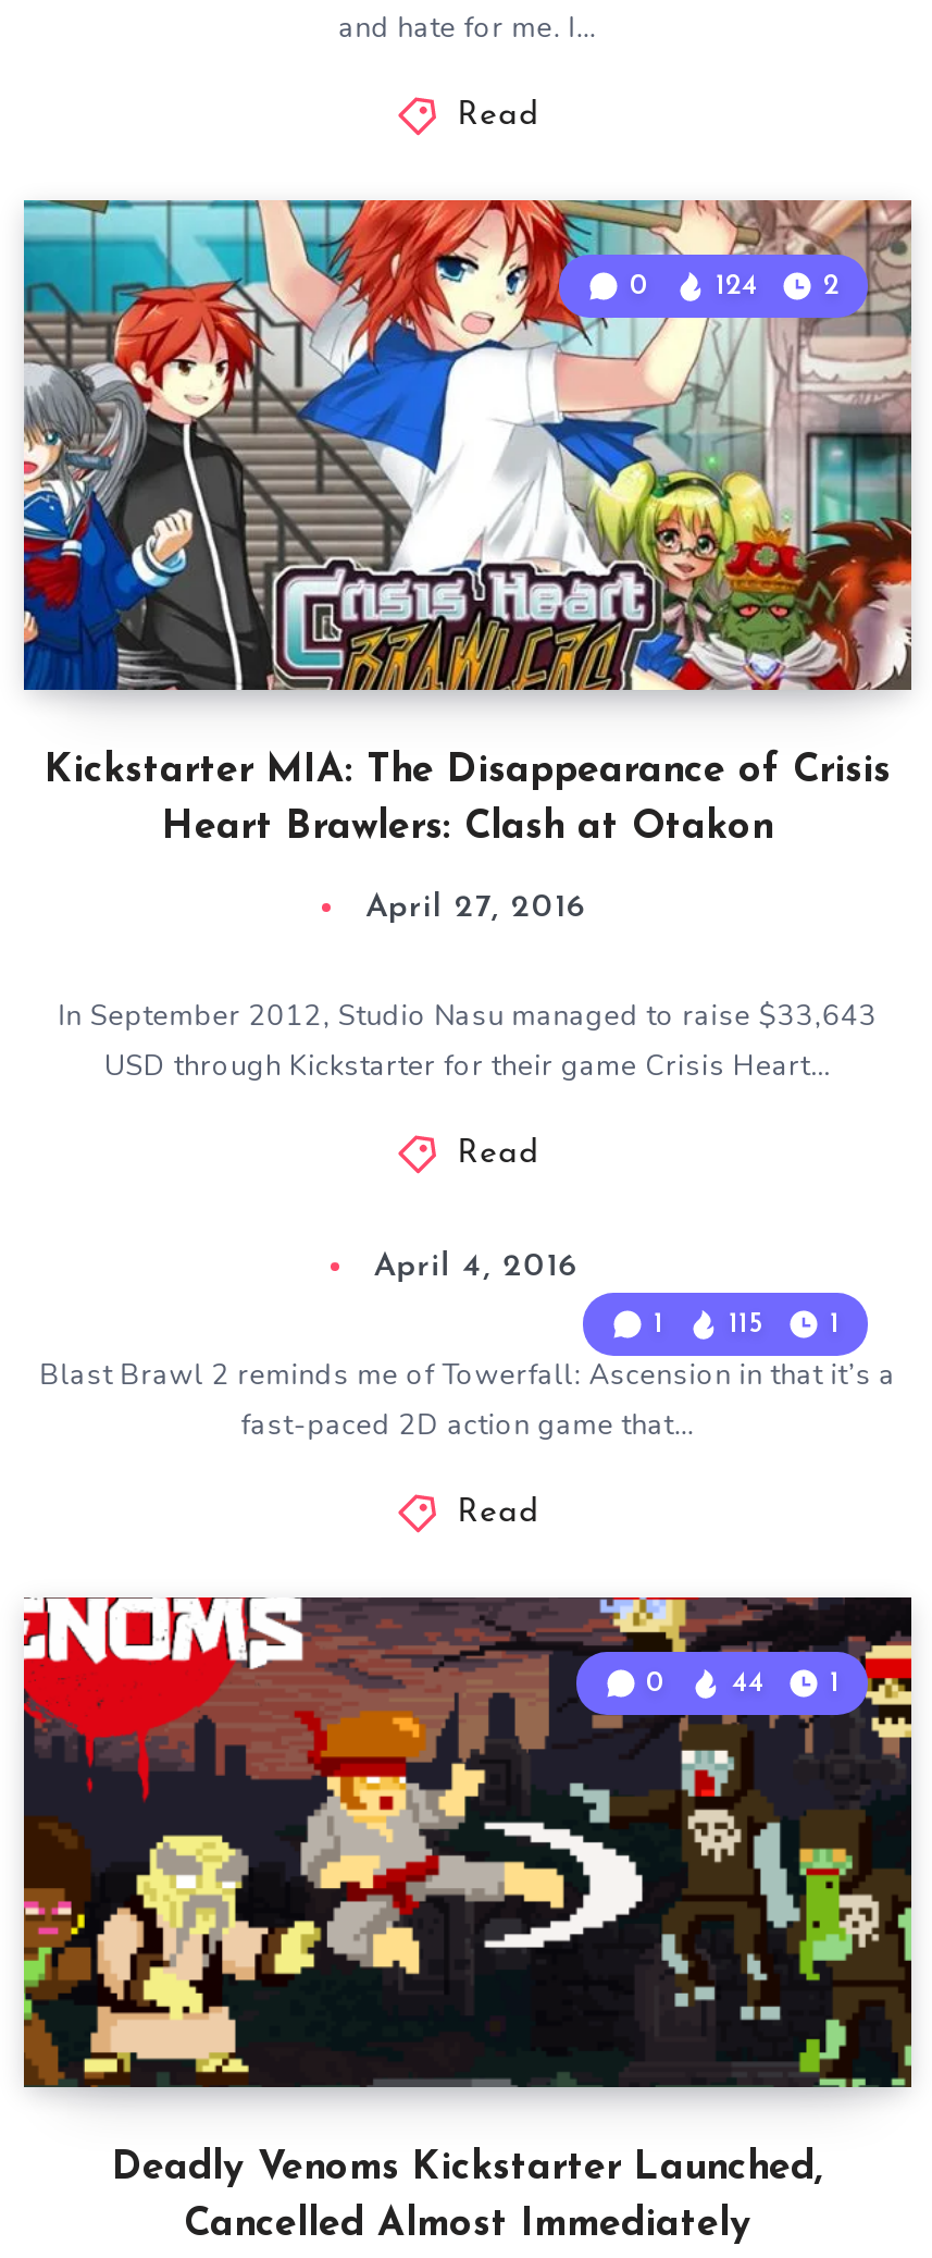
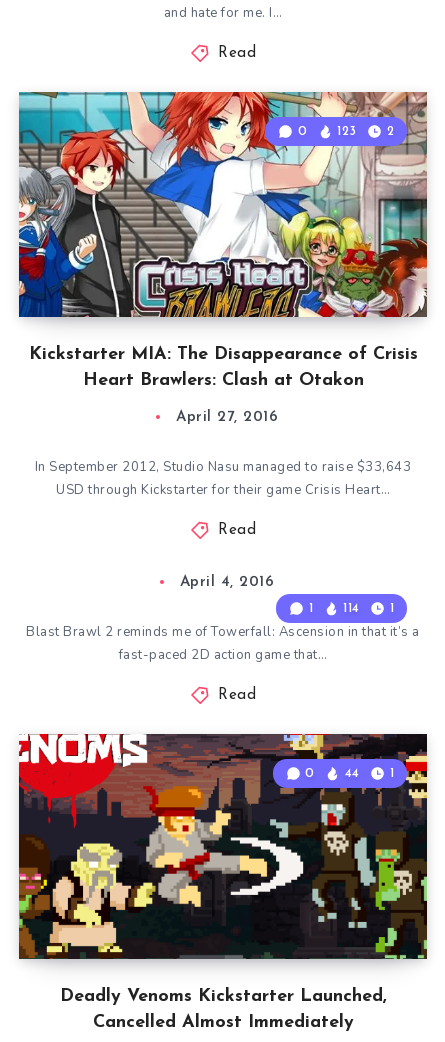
[630,272,840,300] 0 124 2 -> [297,125,394,138] 0 123 2
[654,1310,840,1338] 1 115 1 -> [308,602,394,615] 1 114 1

